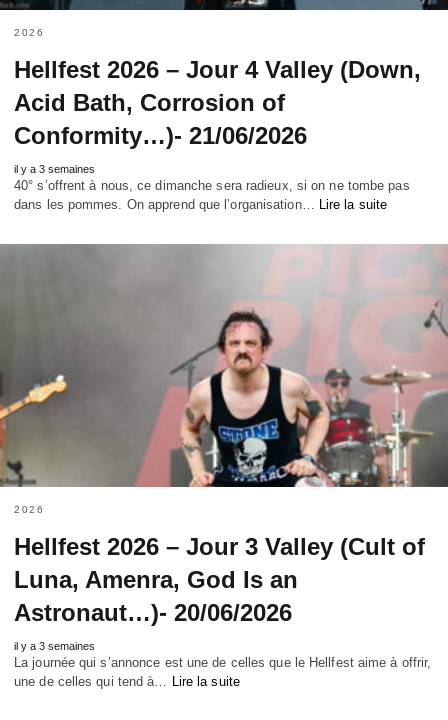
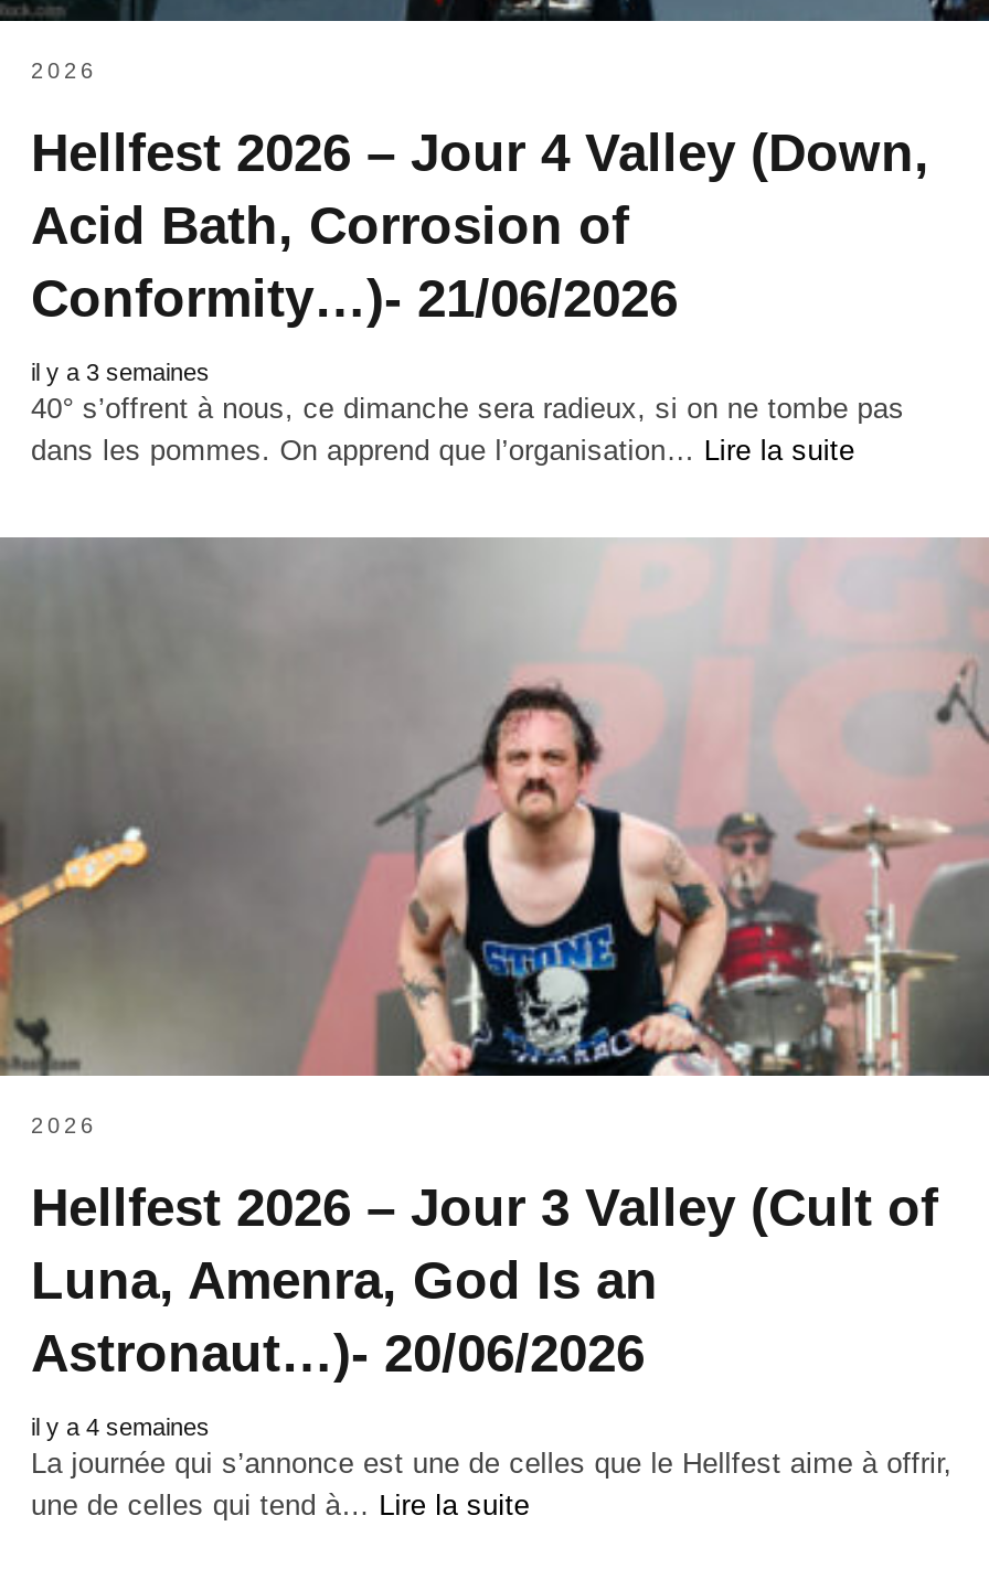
[14,640,95,652] il y a 3 semaines -> [31,1413,210,1439] il y a 4 semaines

